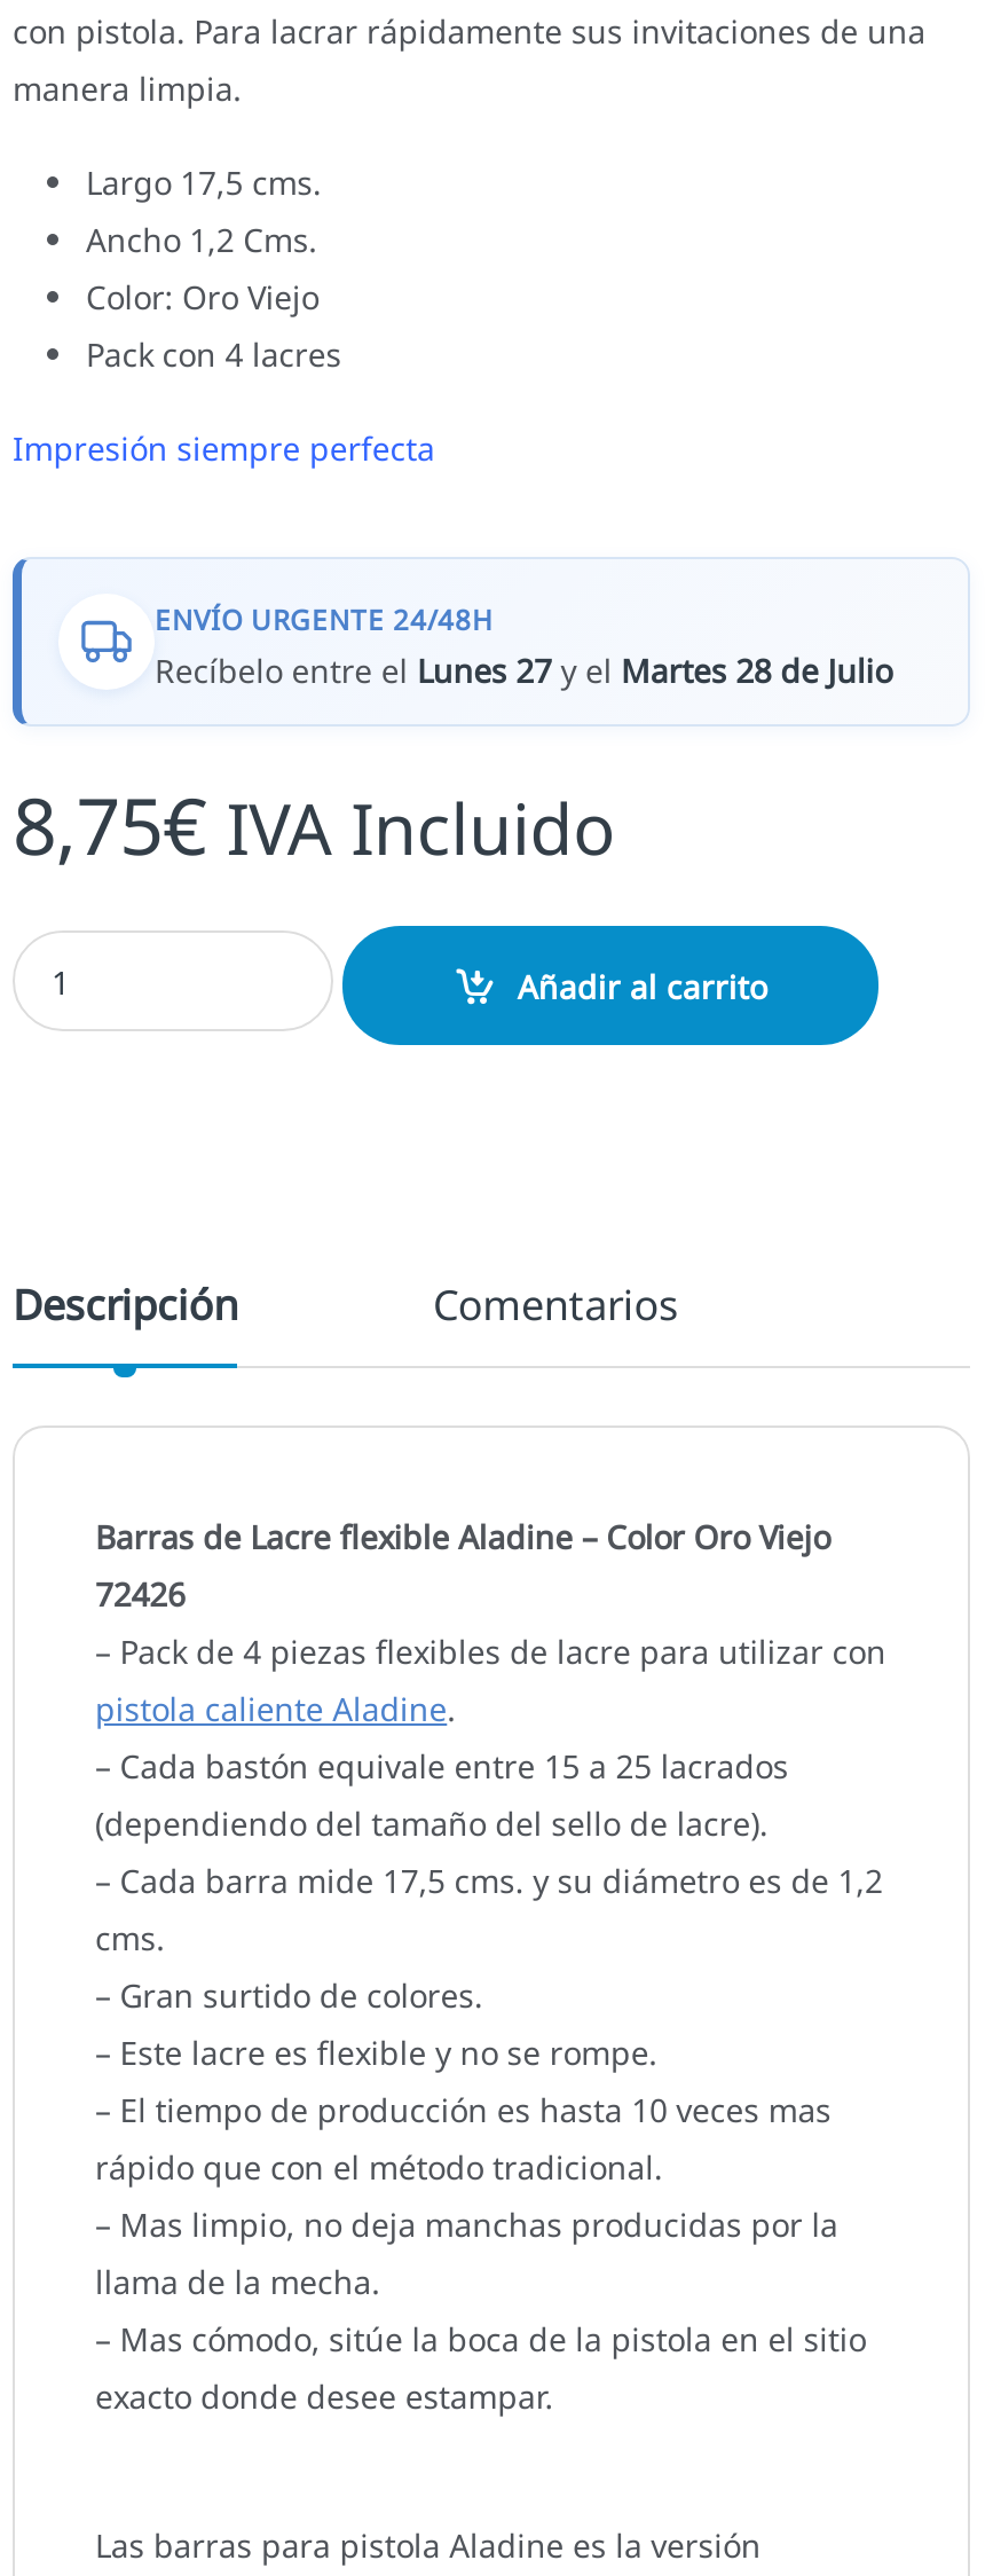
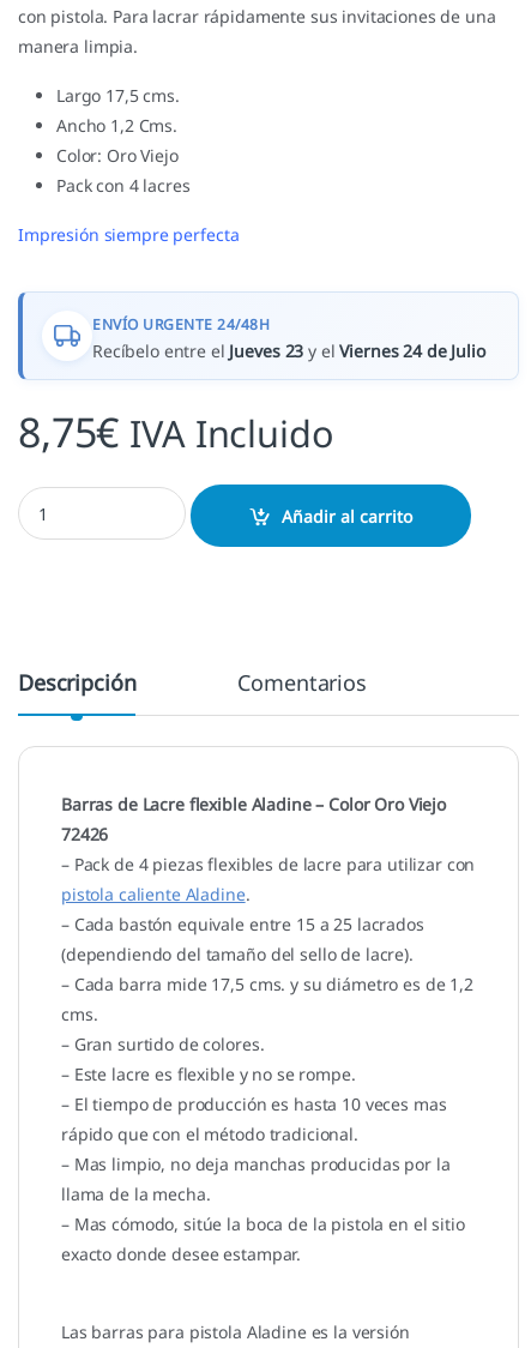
[155,649,892,692] Recíbelo entre el Lunes 27 y el Martes 28 de Julio -> [92,339,485,362] Recíbelo entre el Jueves 23 y el Viernes 24 de Julio

